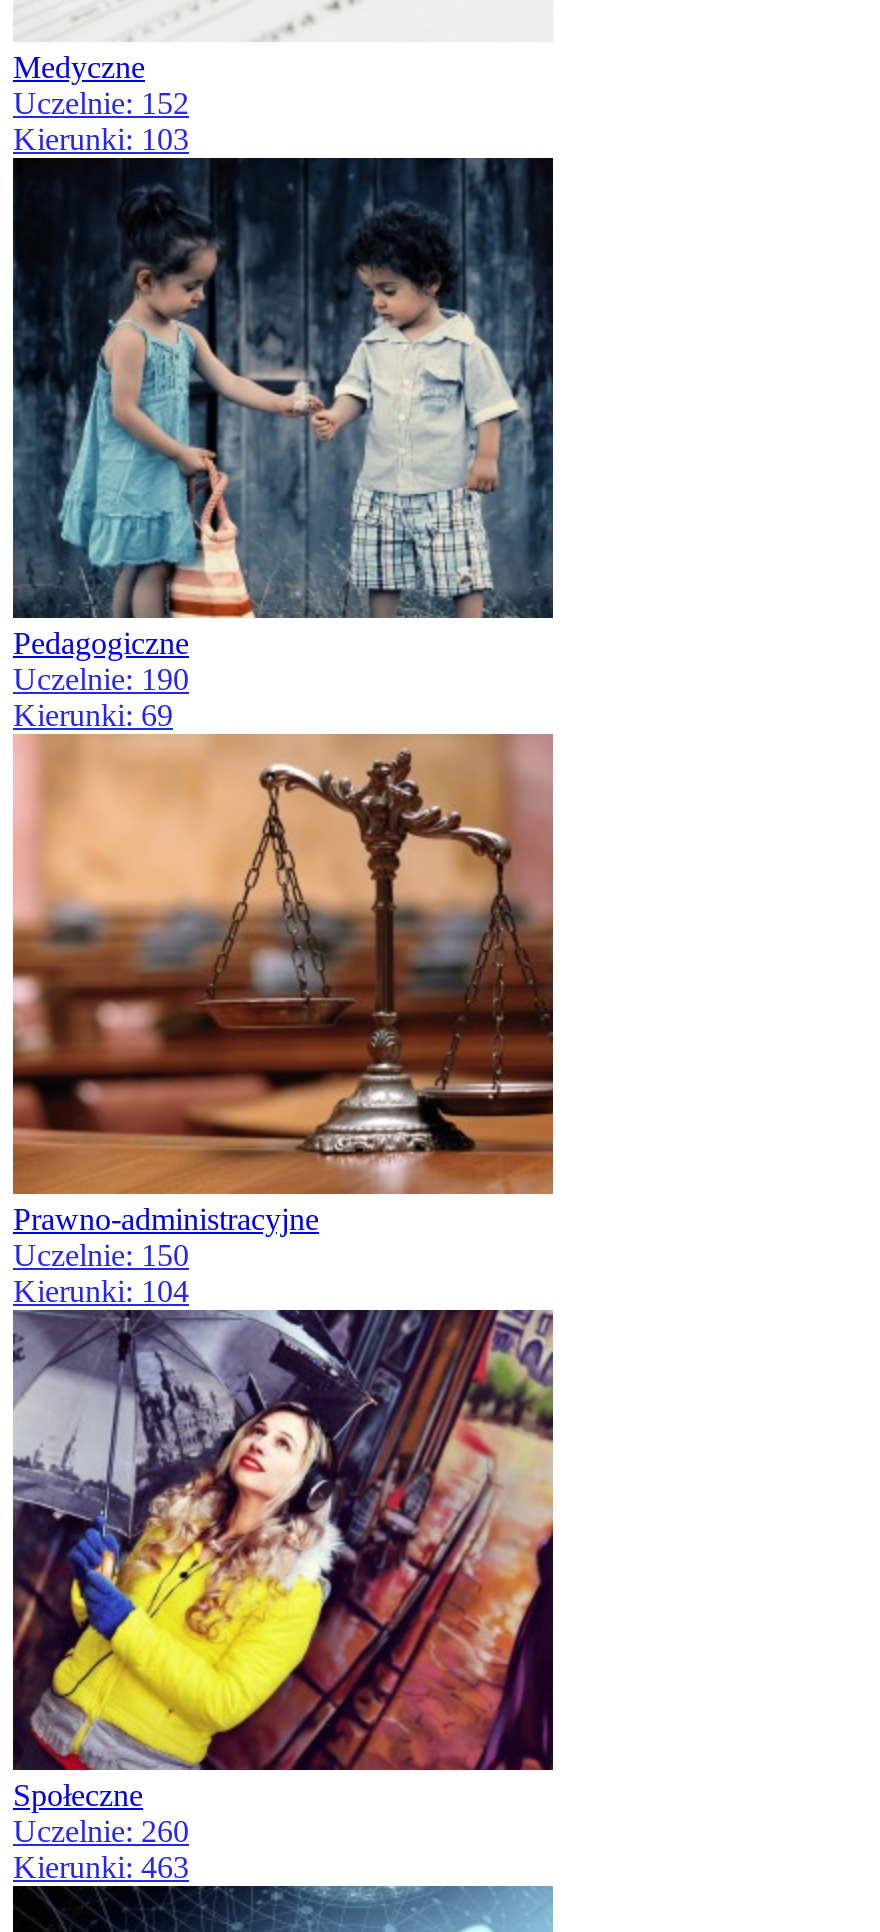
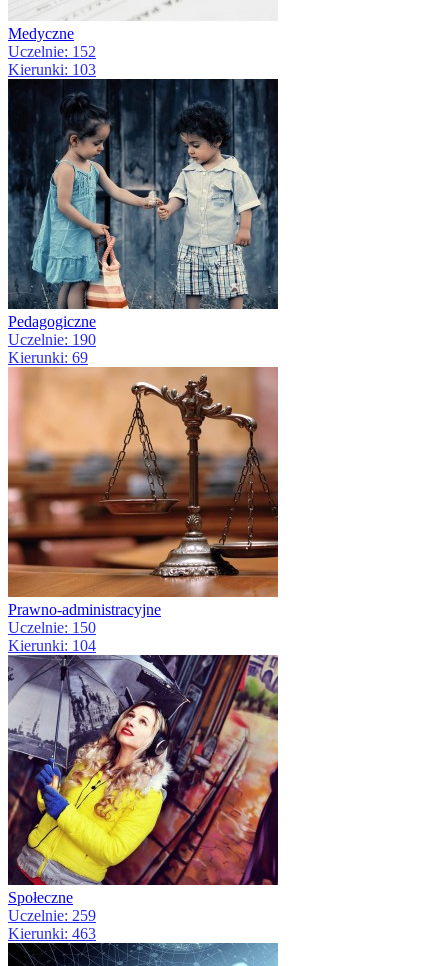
[13,1814,189,1848] Uczelnie: 260 -> [8,907,96,924] Uczelnie: 259

